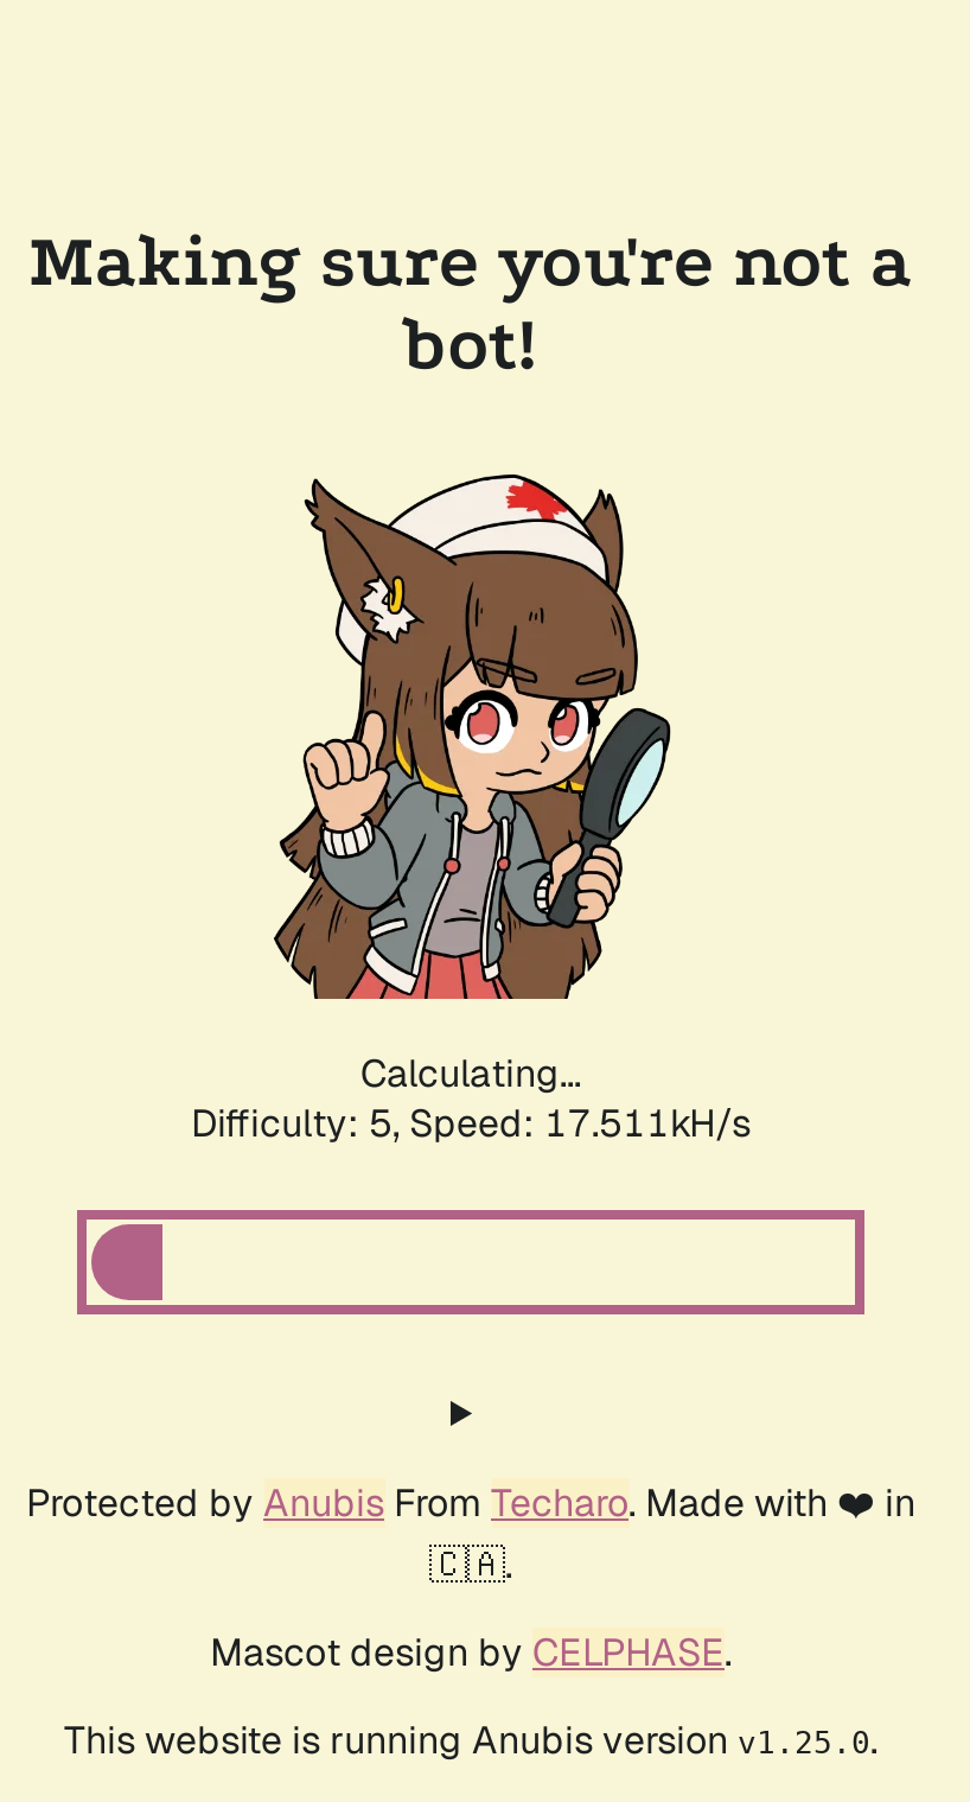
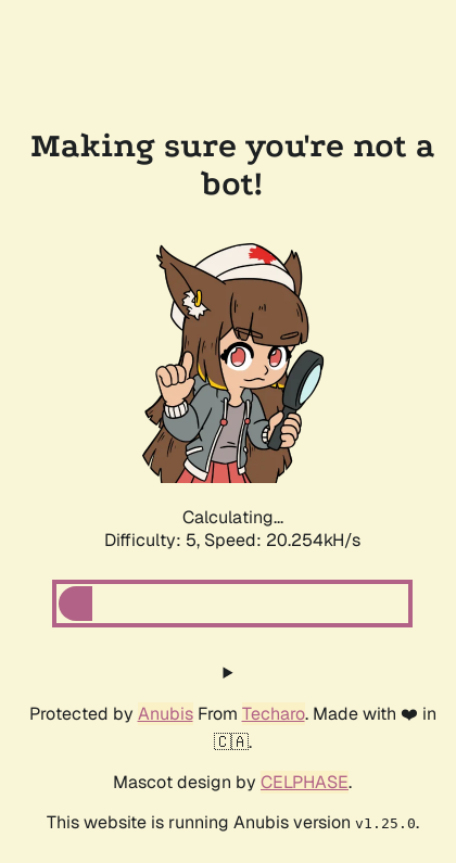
[191,1099,751,1148] Difficulty: 5, Speed: 17.511kH/s -> [104,529,360,551] Difficulty: 5, Speed: 20.254kH/s

